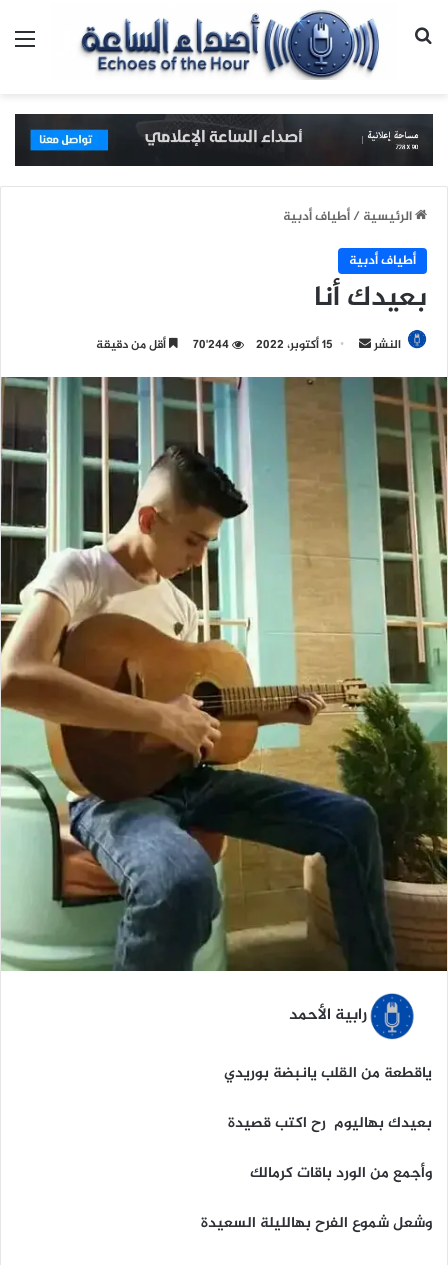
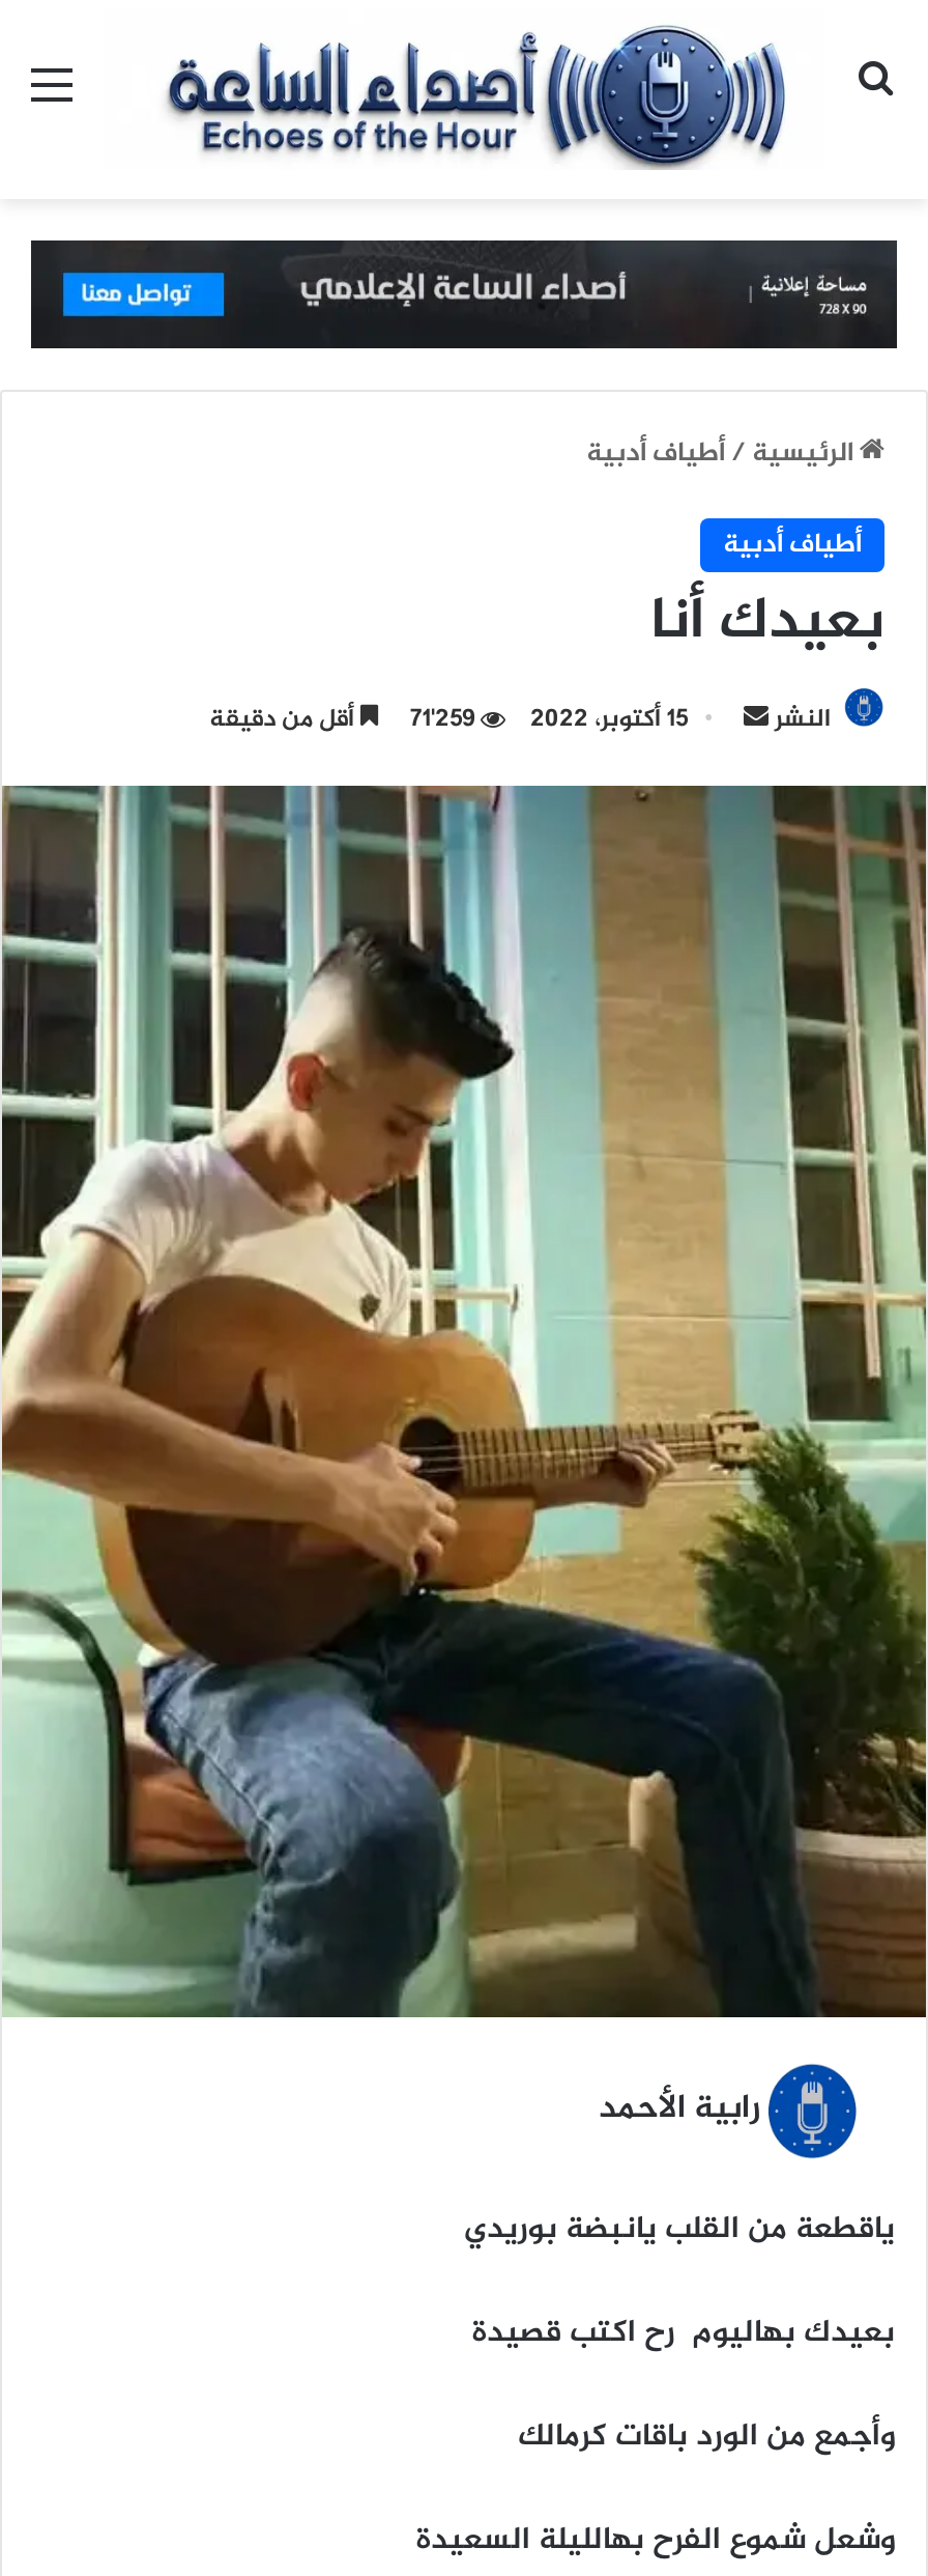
[193,334,229,354] 70٬244 -> [410,698,474,739] 71٬259

